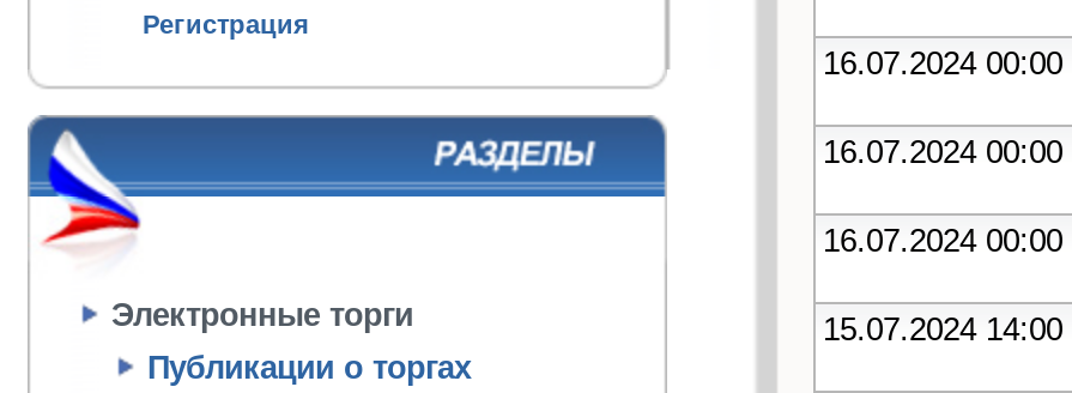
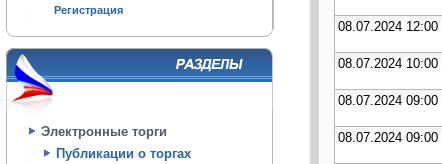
[823,45,1062,81] 16.07.2024 00:00 -> [338,19,438,34] 08.07.2024 12:00
[823,133,1062,169] 16.07.2024 00:00 -> [338,56,438,71] 08.07.2024 10:00
[823,222,1062,258] 16.07.2024 00:00 -> [338,93,438,108] 08.07.2024 09:00
[823,311,1062,347] 15.07.2024 14:00 -> [338,130,438,145] 08.07.2024 09:00

